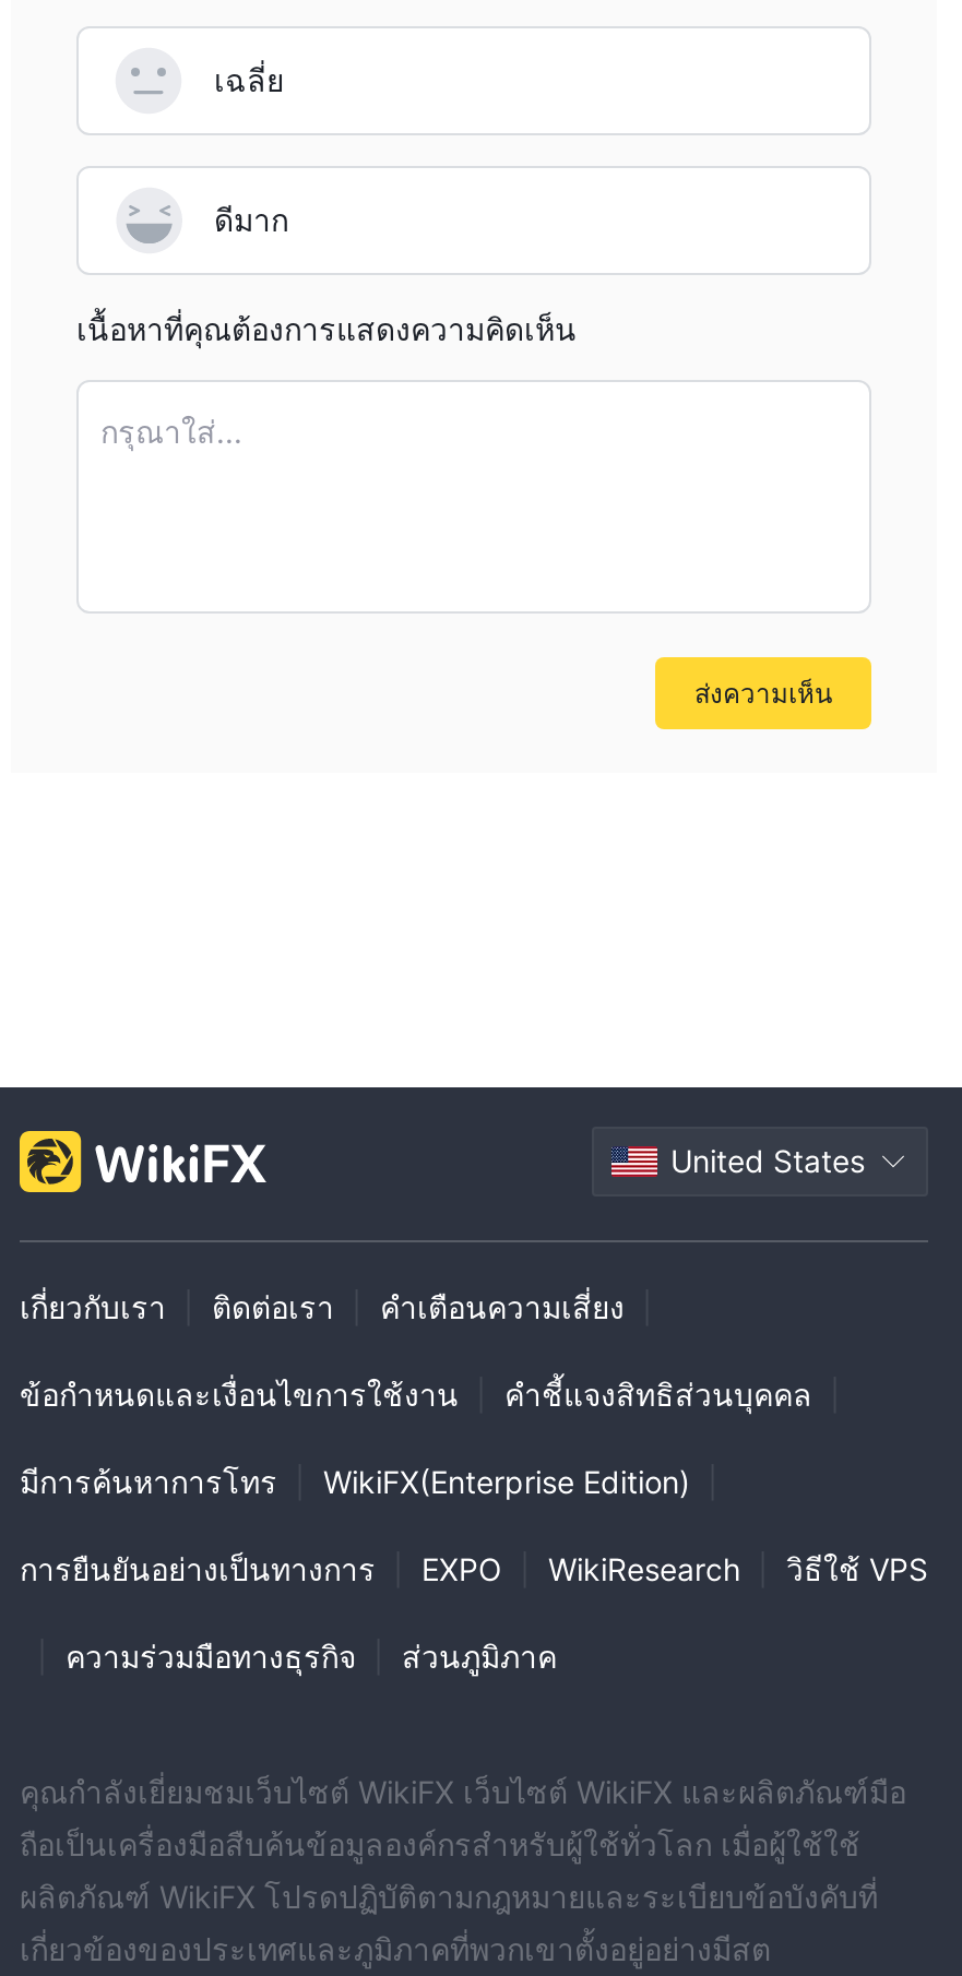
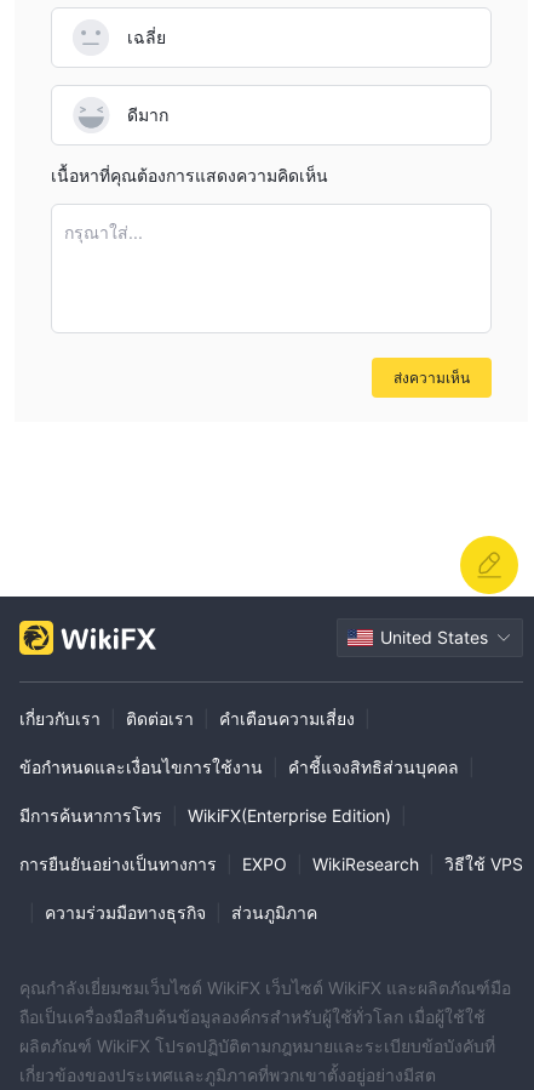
none -> [459,535,519,595] [image]

